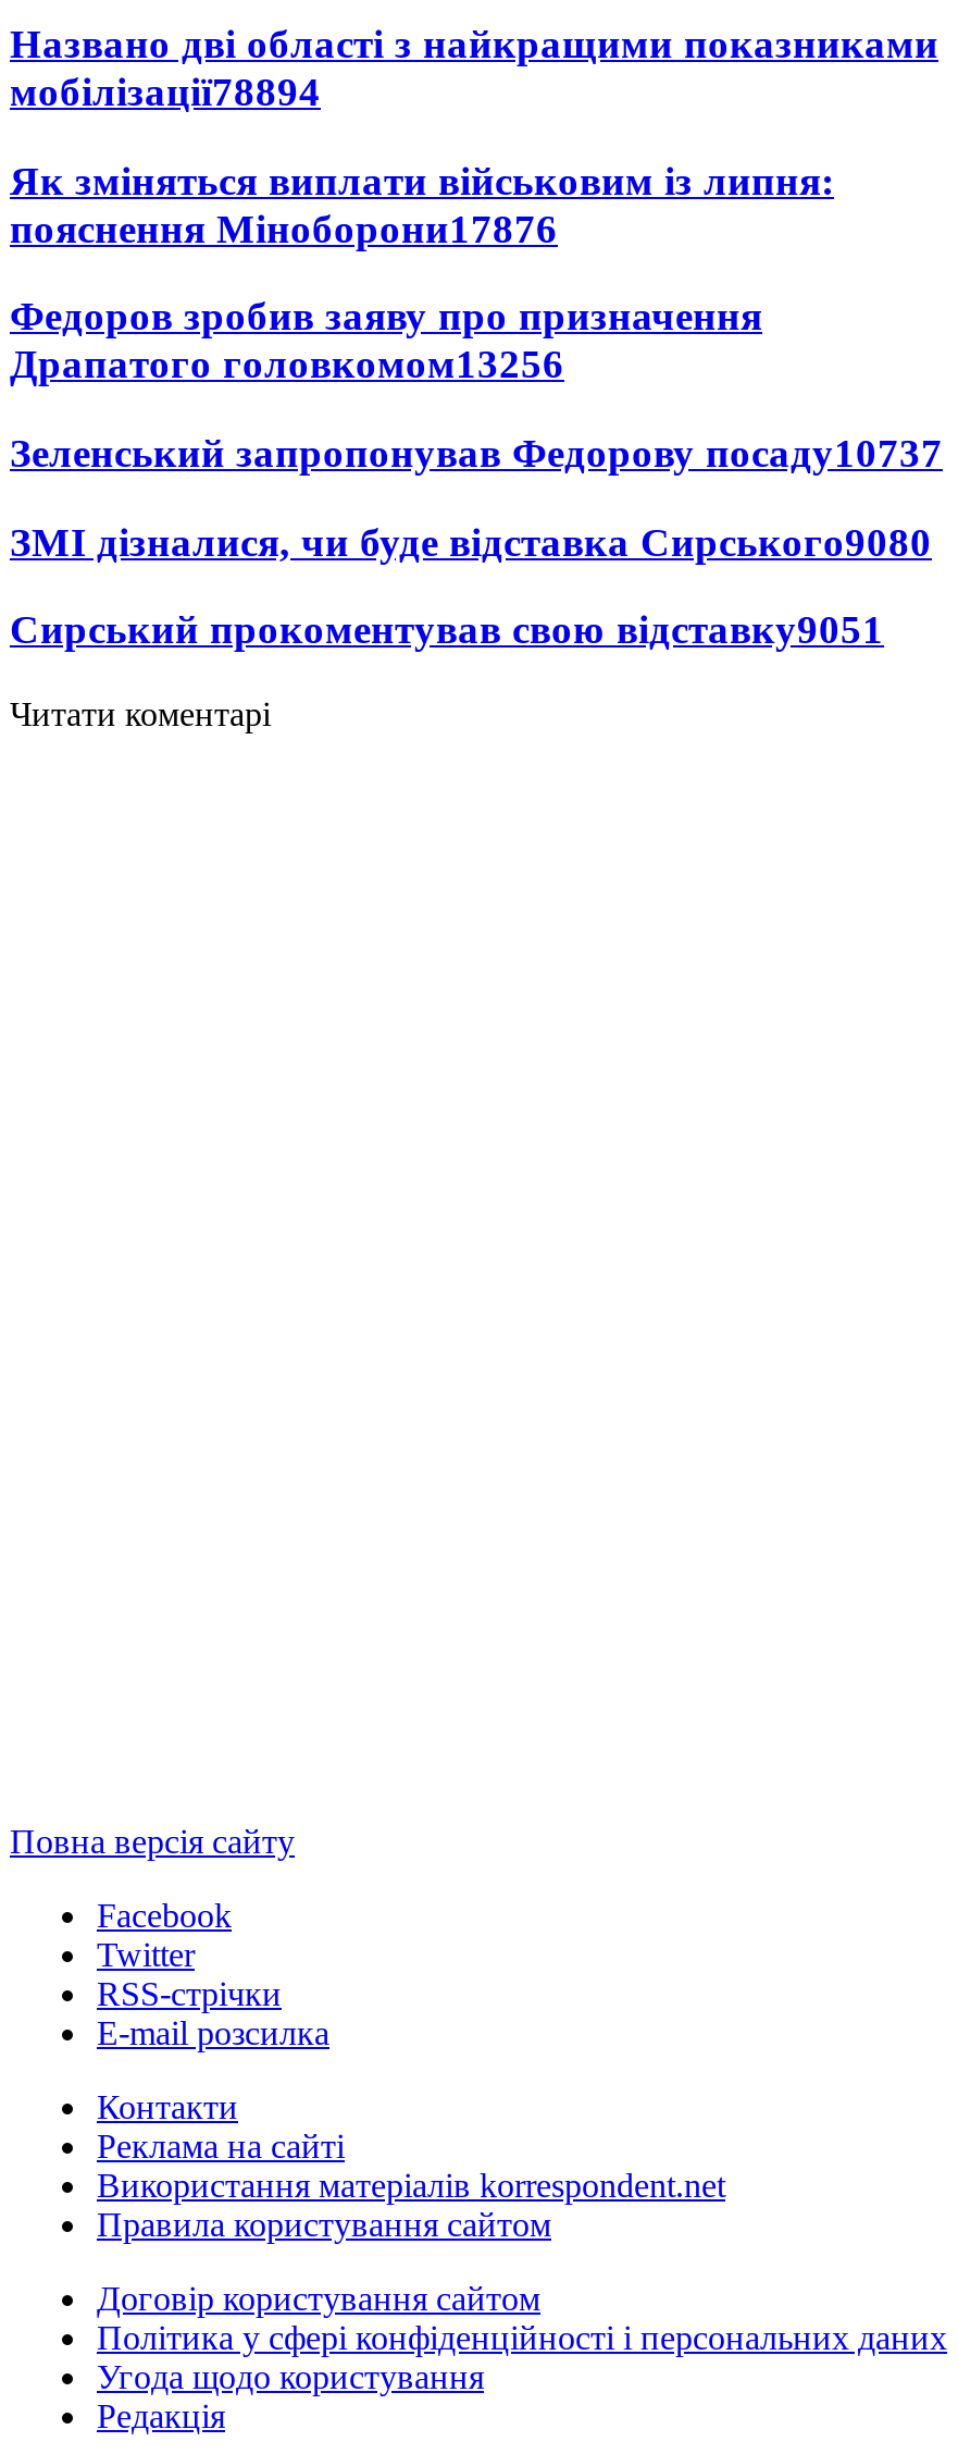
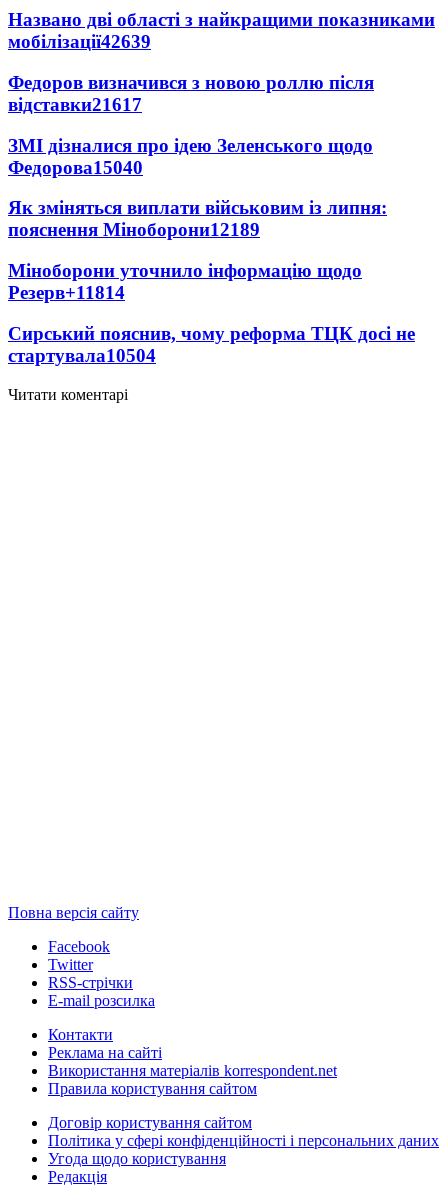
[10,68,321,114] мобілізації78894 -> [8,31,374,178] мобілізації42639 | Федоров визначився з новою роллю після | відставки21617 | ЗМІ дізналися про ідею Зеленського щодо | Федорова15040
moved [10,156,834,202] -> [8,197,387,218]: Як зміняться виплати військовим із липня:
[10,204,943,653] пояснення Міноборони17876 | Федоров зробив заяву про призначення | Драпатого головкомом13256 | Зеленський запропонував Федорову посаду10737 | ЗМІ дізналися, чи буде відставка Сирського9080 | Сирський прокоментував свою відставку9051 -> [8,219,415,366] пояснення Міноборони12189 | Міноборони уточнило інформацію щодо | Резерв+11814 | Сирський пояснив, чому реформа ТЦК досі не | стартувала10504

